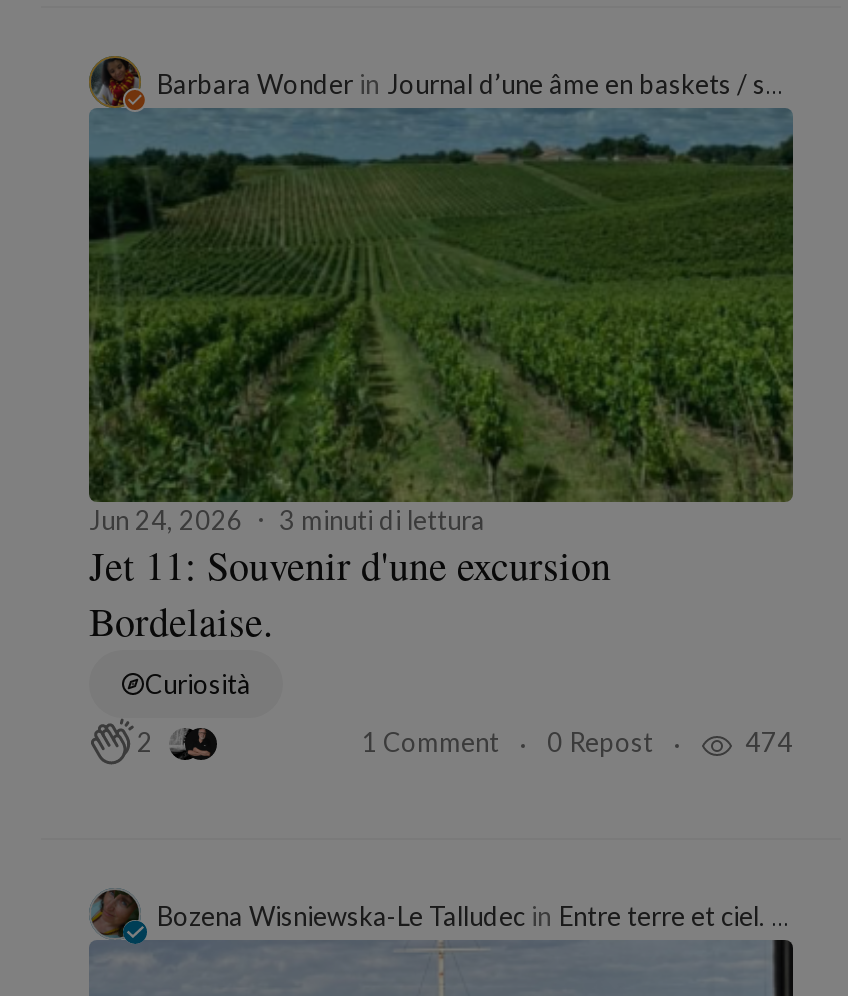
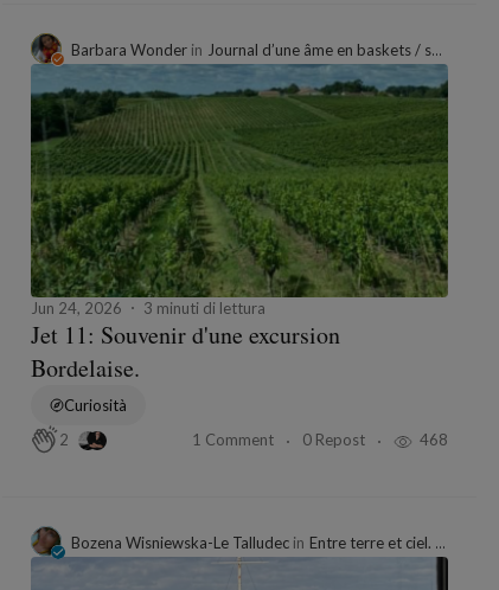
[745,726,793,758] 474 -> [420,430,448,449] 468

